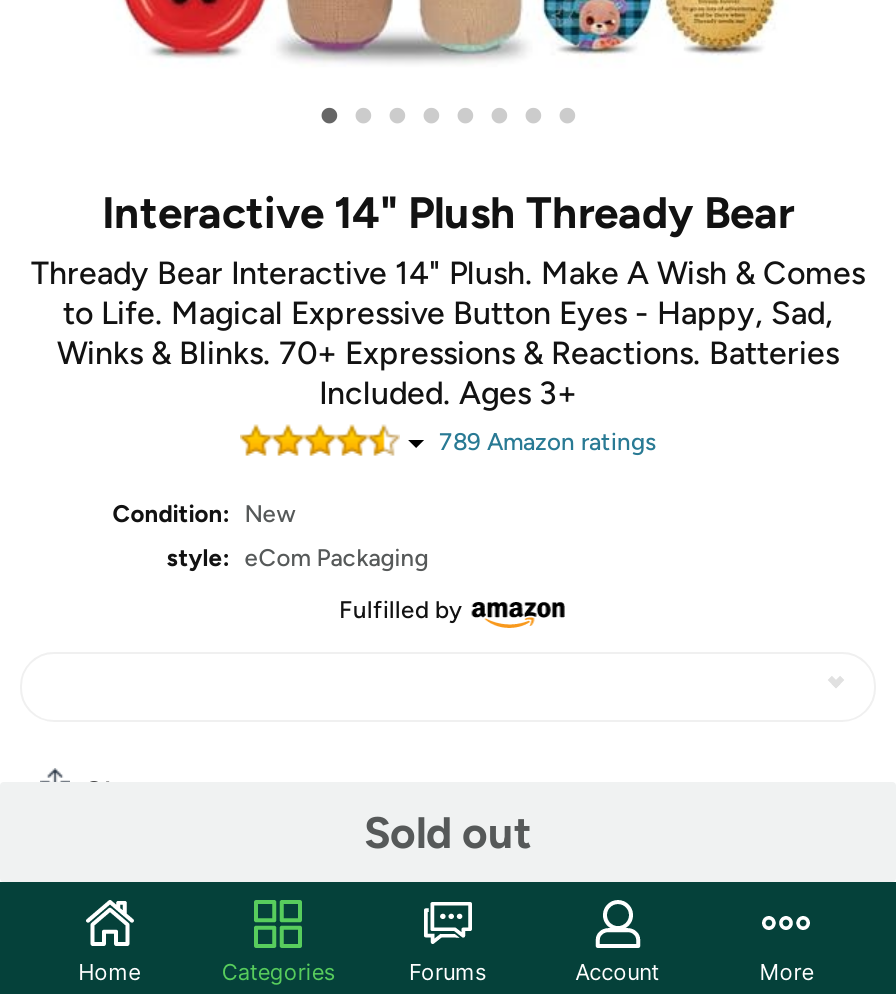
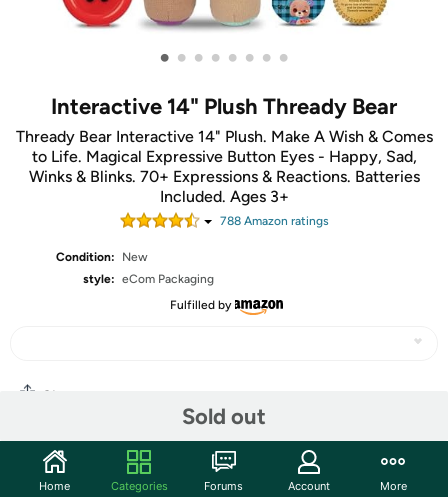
[439,428,657,456] 789 Amazon ratings -> [219,214,328,228] 788 Amazon ratings

